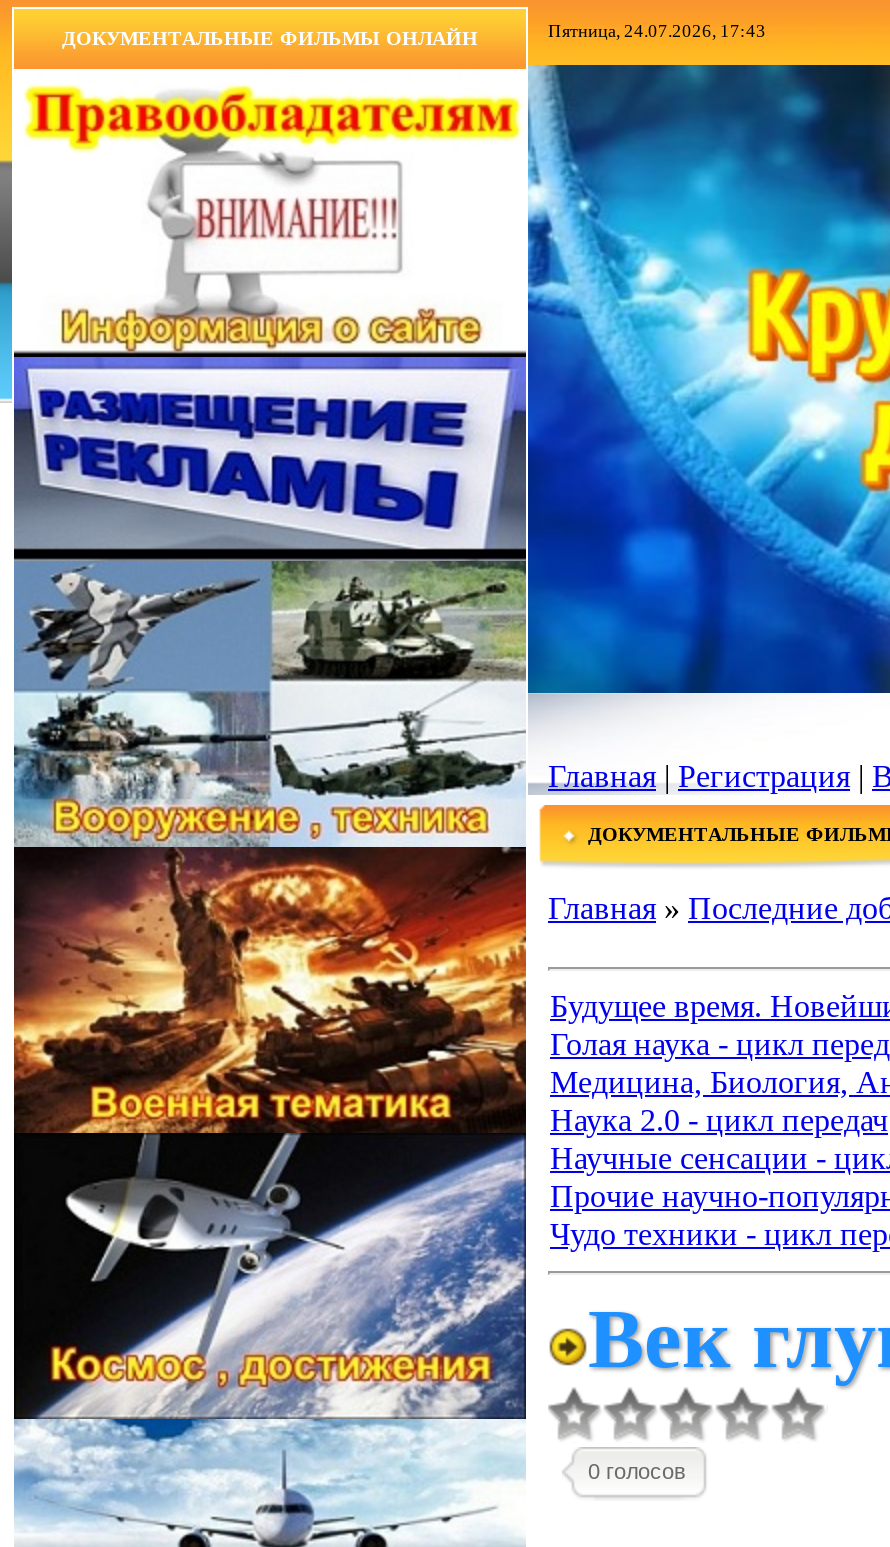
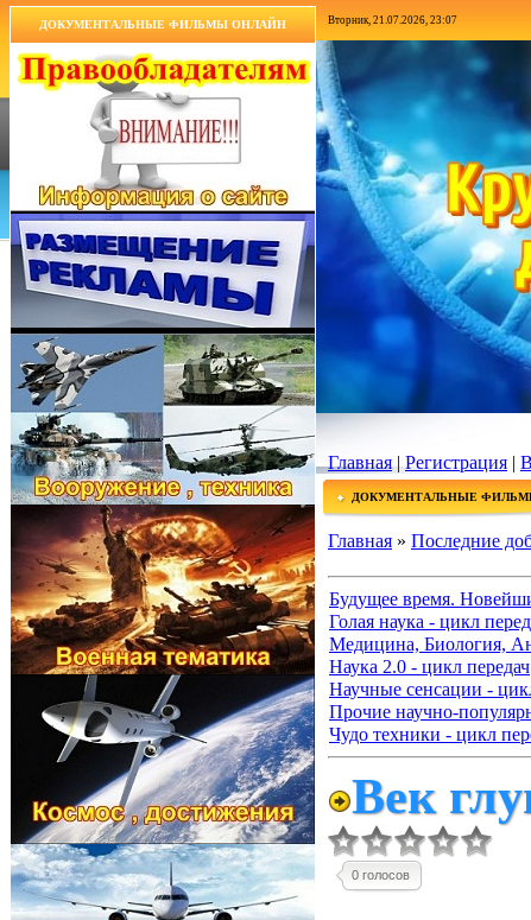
[548,21,766,41] Пятница, 24.07.2026, 17:43 -> [328,14,457,26] Вторник, 21.07.2026, 23:07

